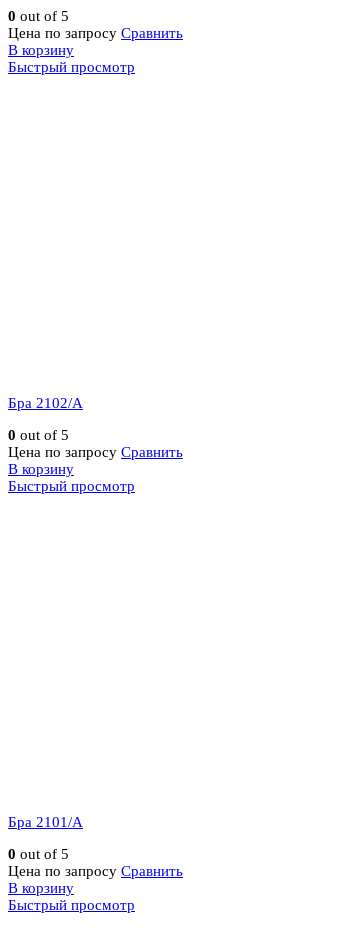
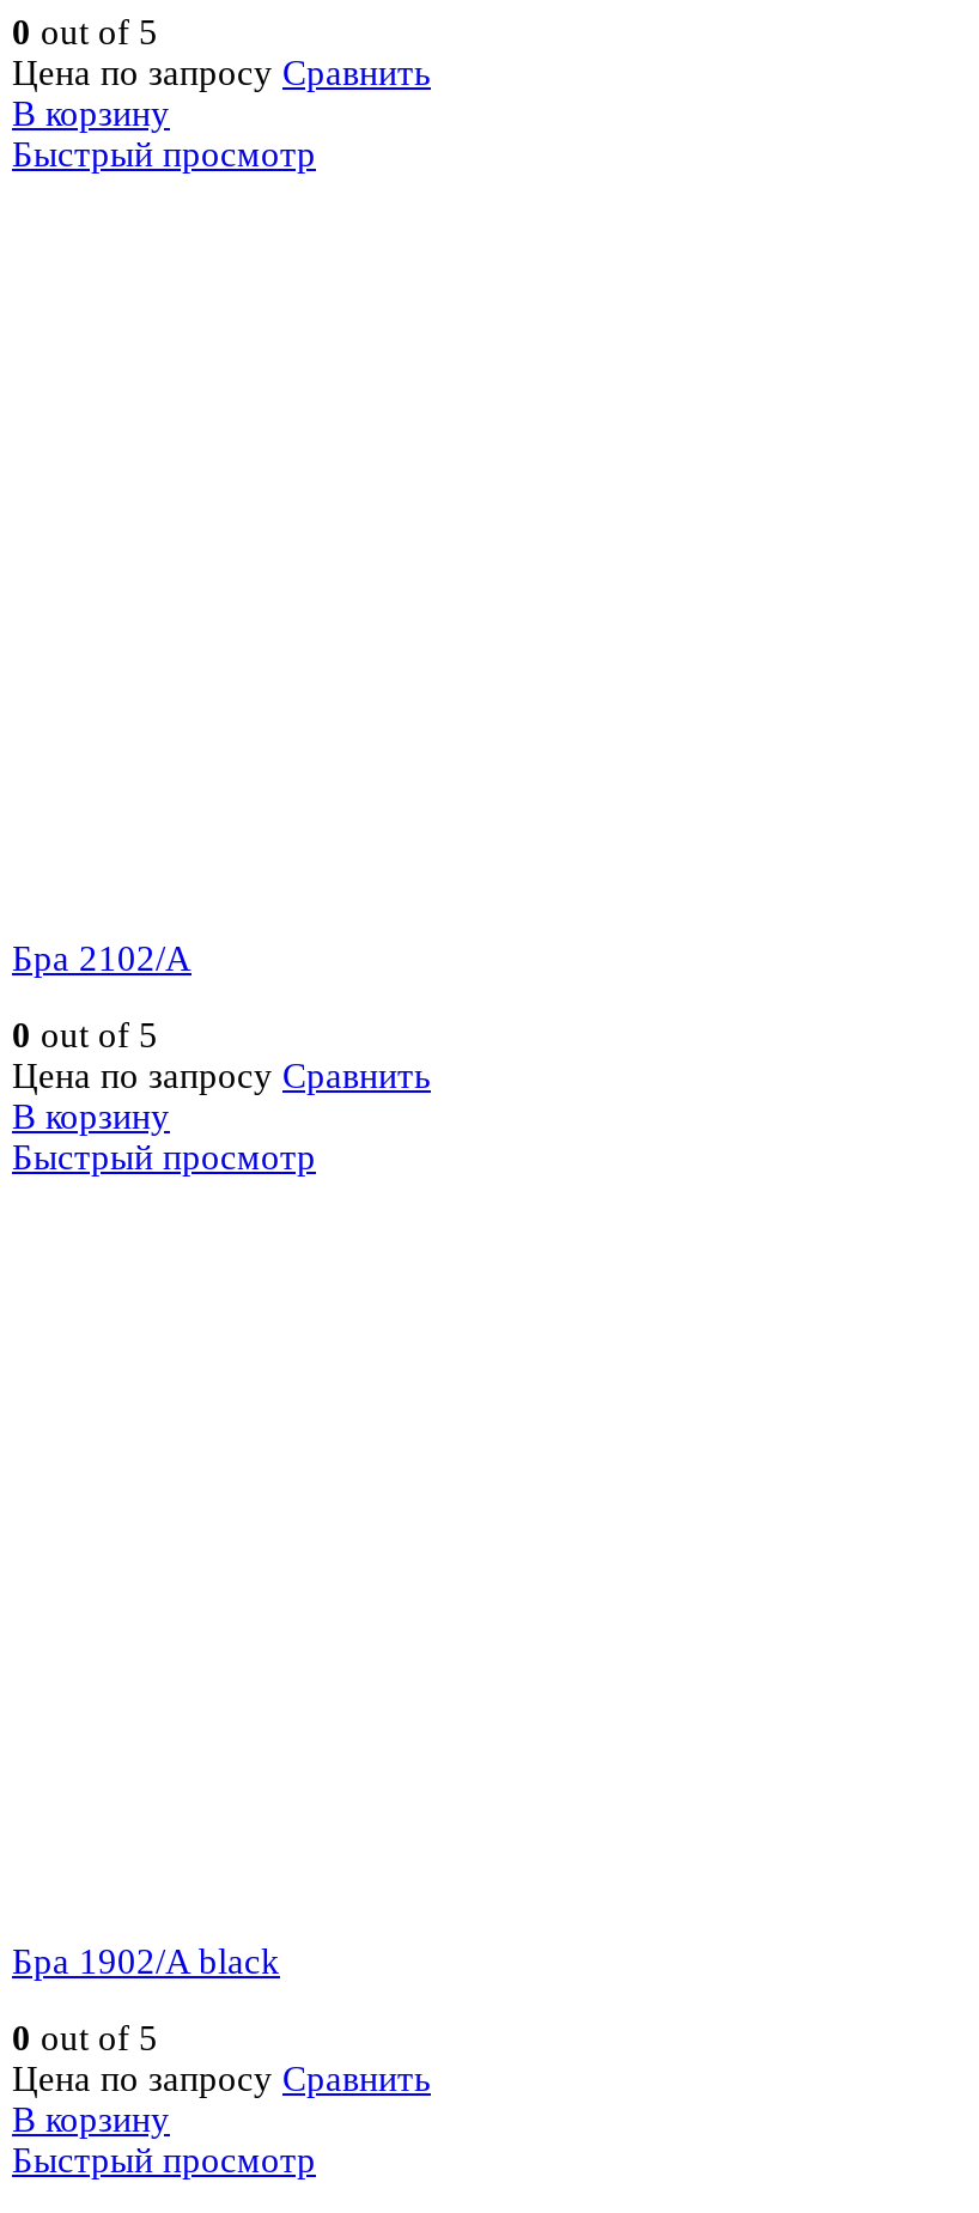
[8,814,83,830] Бра 2101/A -> [12,1943,280,1981] Бра 1902/A black

